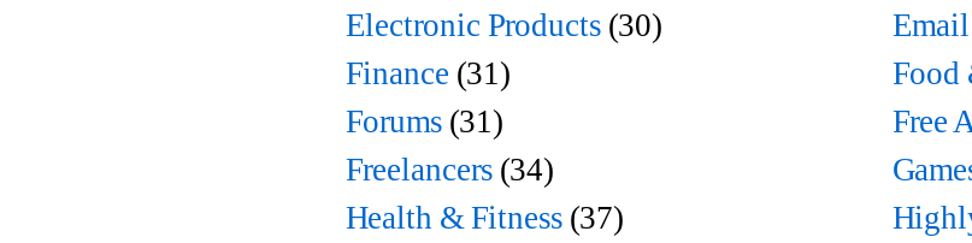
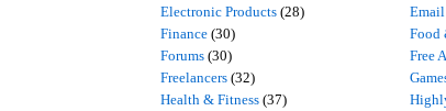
[346,6,661,43] Electronic Products (30) -> [160,3,304,19] Electronic Products (28)
[346,55,509,91] Finance (31) -> [160,25,235,41] Finance (30)
[346,103,502,139] Forums (31) -> [160,47,232,63] Forums (30)
[346,151,553,187] Freelancers (34) -> [160,69,255,85] Freelancers (32)

